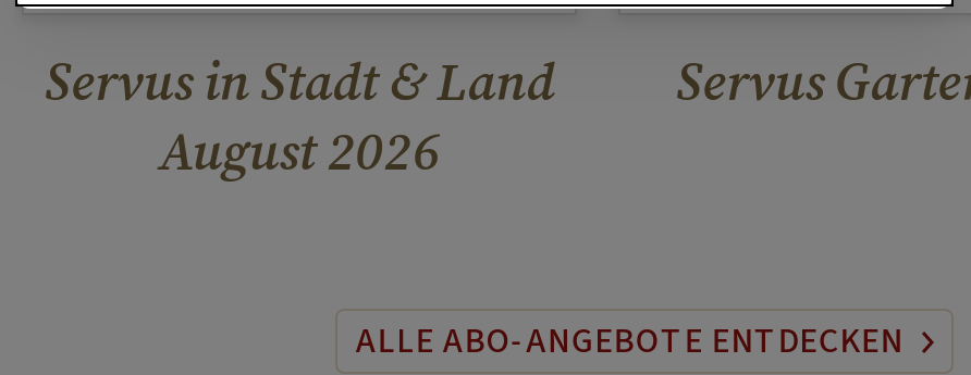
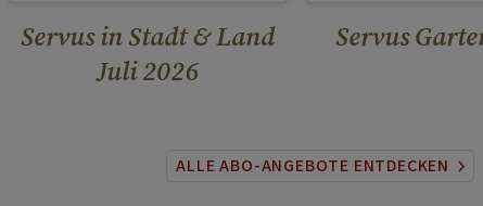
[159,115,440,187] August 2026 -> [97,53,199,89] Juli 2026

